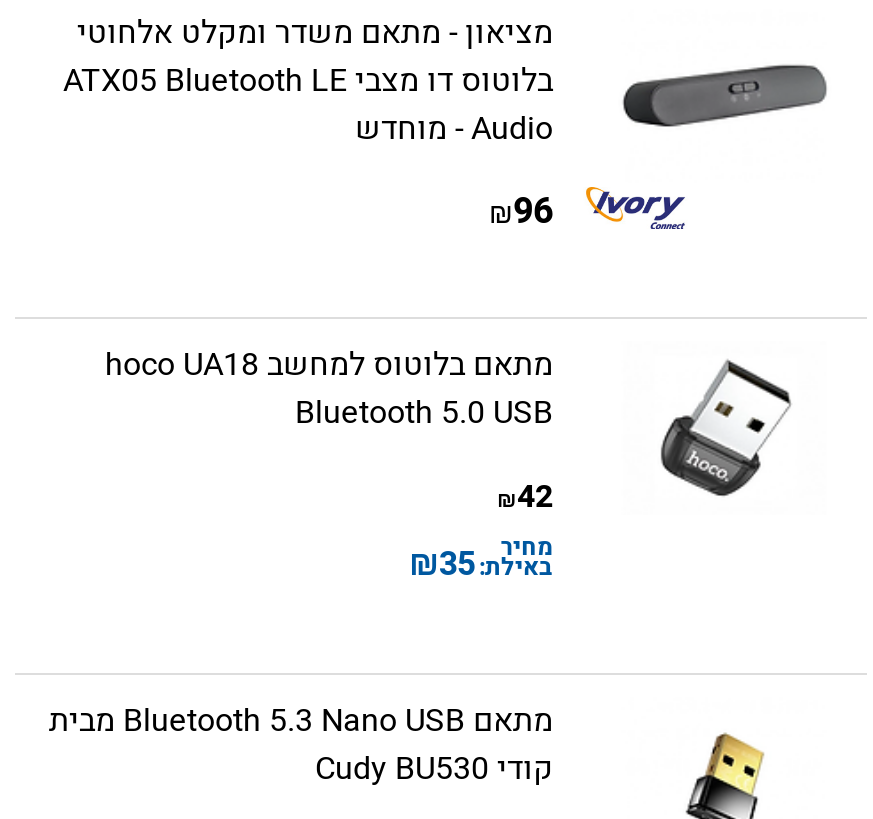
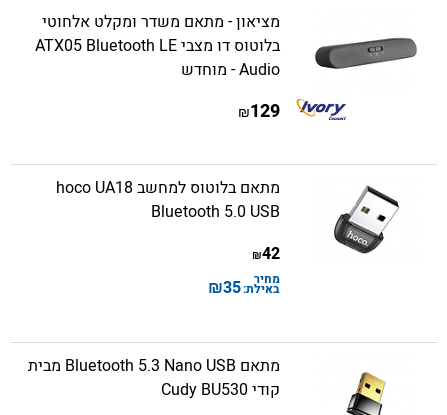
[513,185,553,239] 96 -> [250,98,280,125] 129

